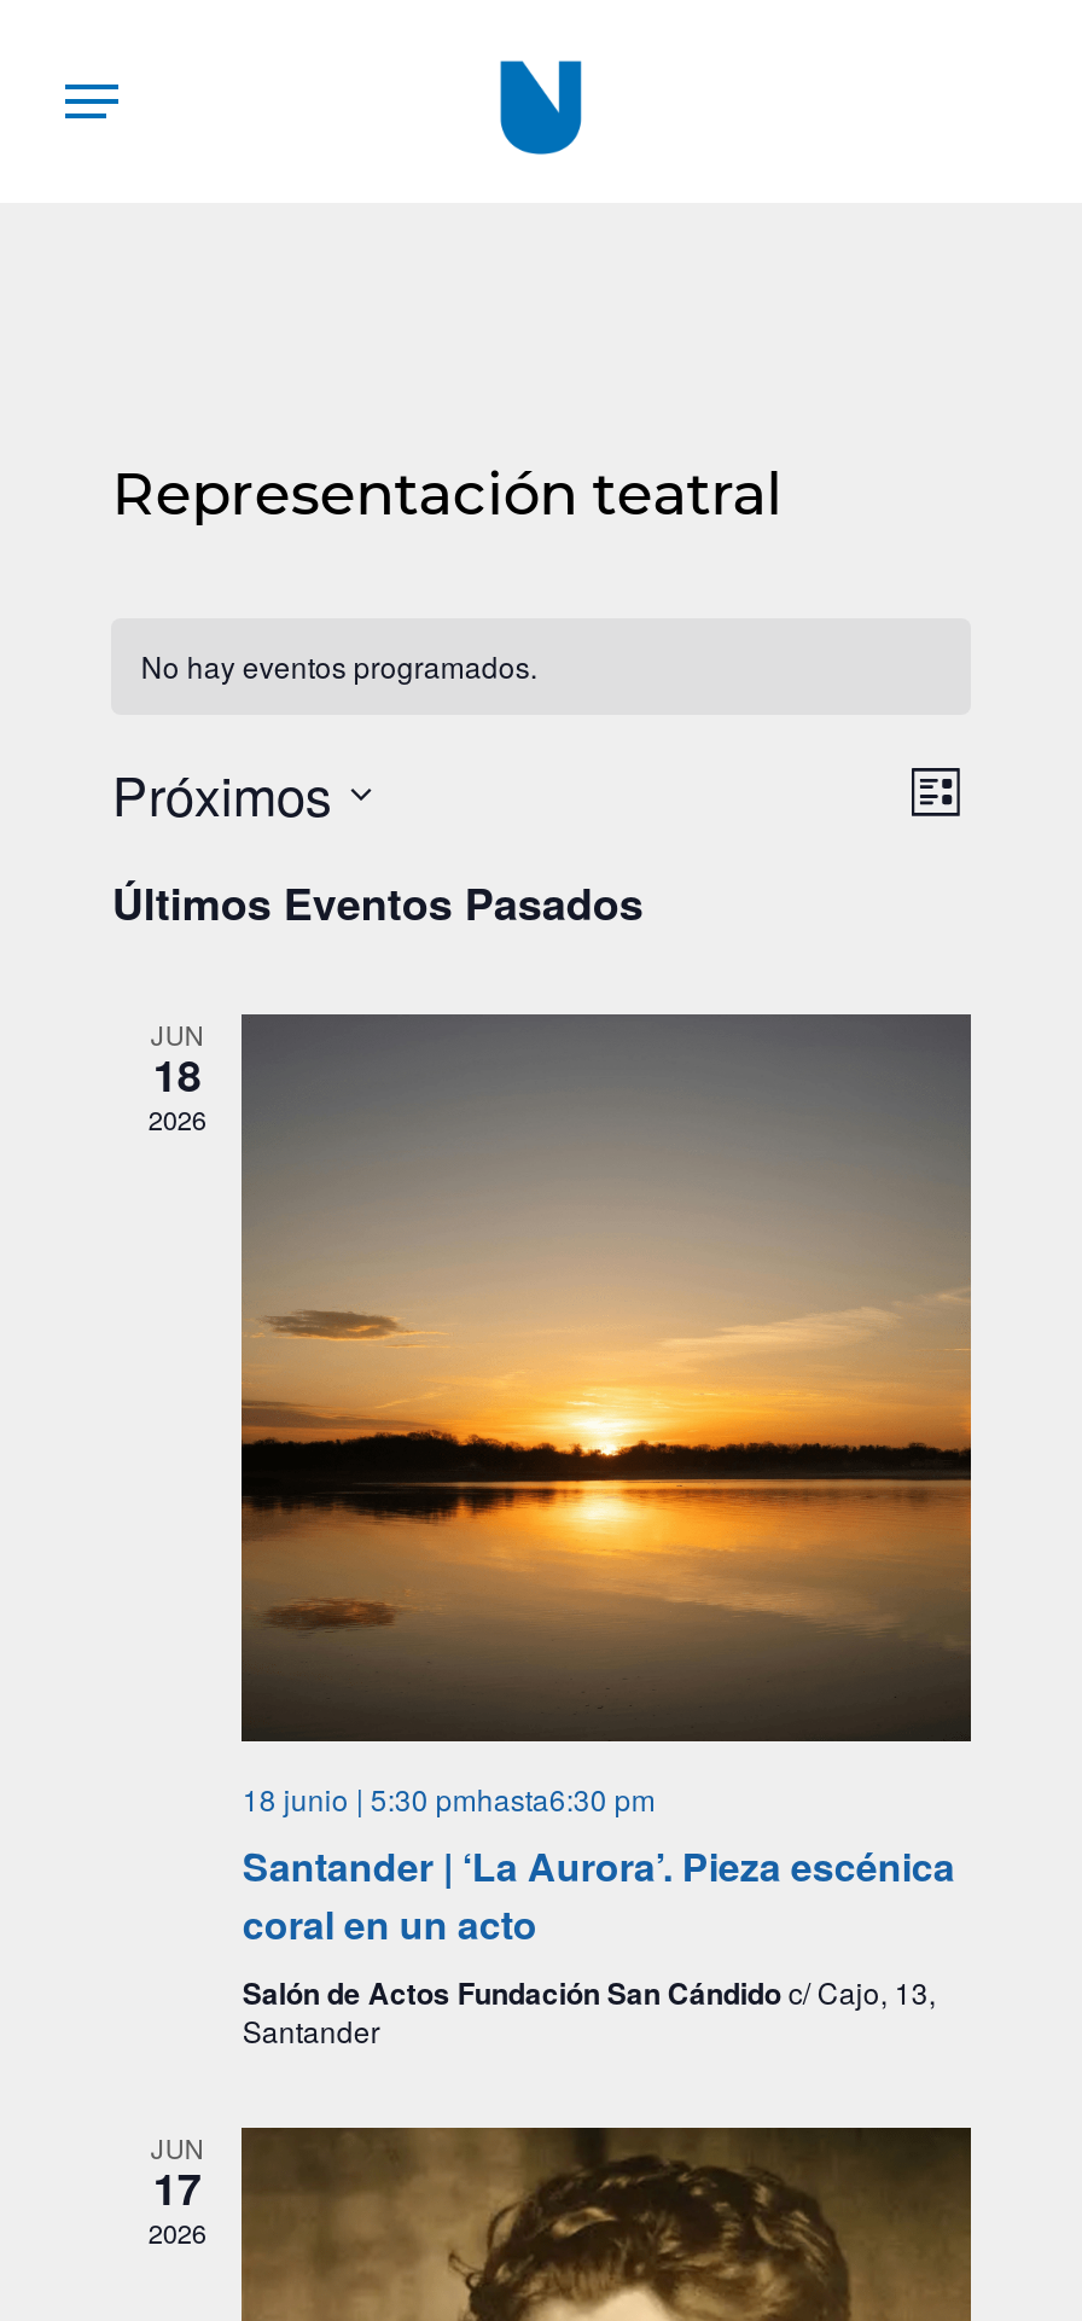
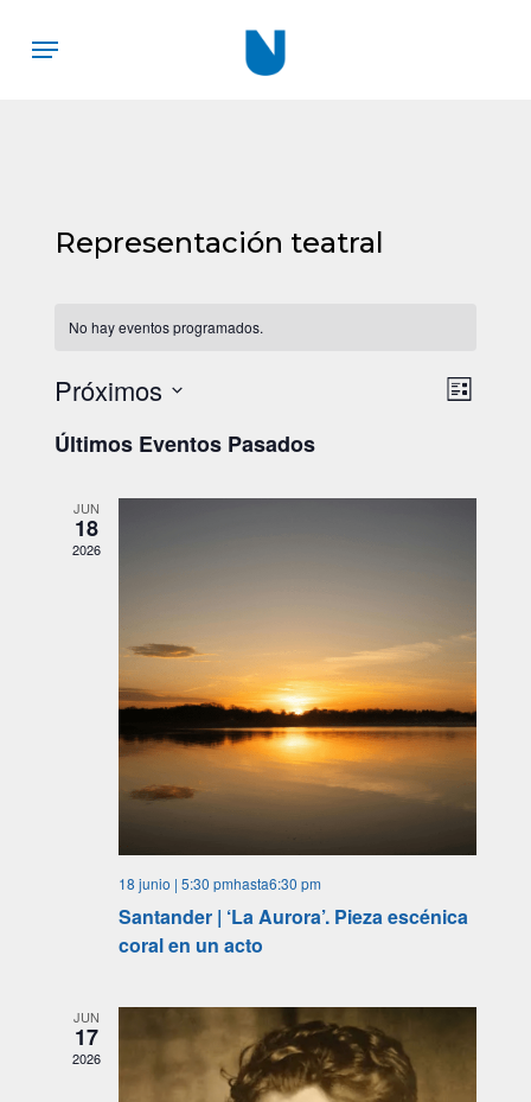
[242,1971,936,2051] Salón de Actos Fundación San Cándidoc/ Cajo, 13, | Santander -> none

